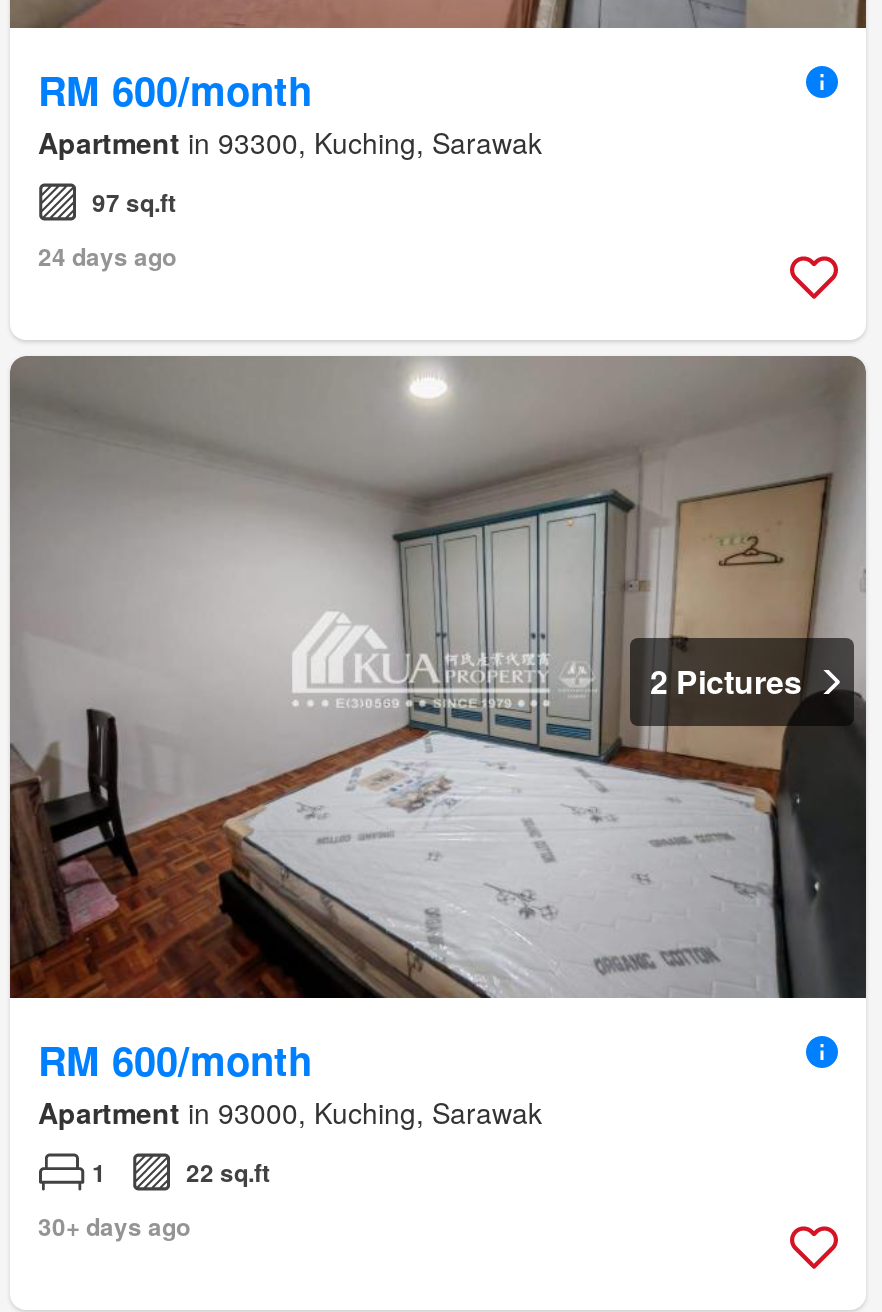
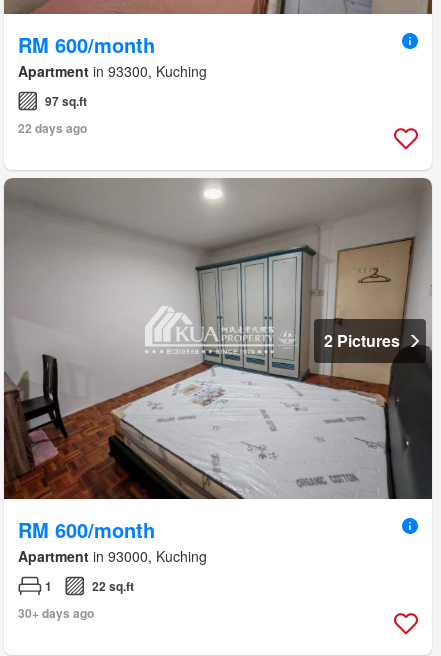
[38,123,542,163] Apartment in 93300, Kuching, Sarawak -> [18,61,207,81] Apartment in 93300, Kuching
[38,239,176,275] 24 days ago -> [18,119,87,137] 22 days ago
[38,1093,542,1133] Apartment in 93000, Kuching, Sarawak -> [18,546,207,566] Apartment in 93000, Kuching

